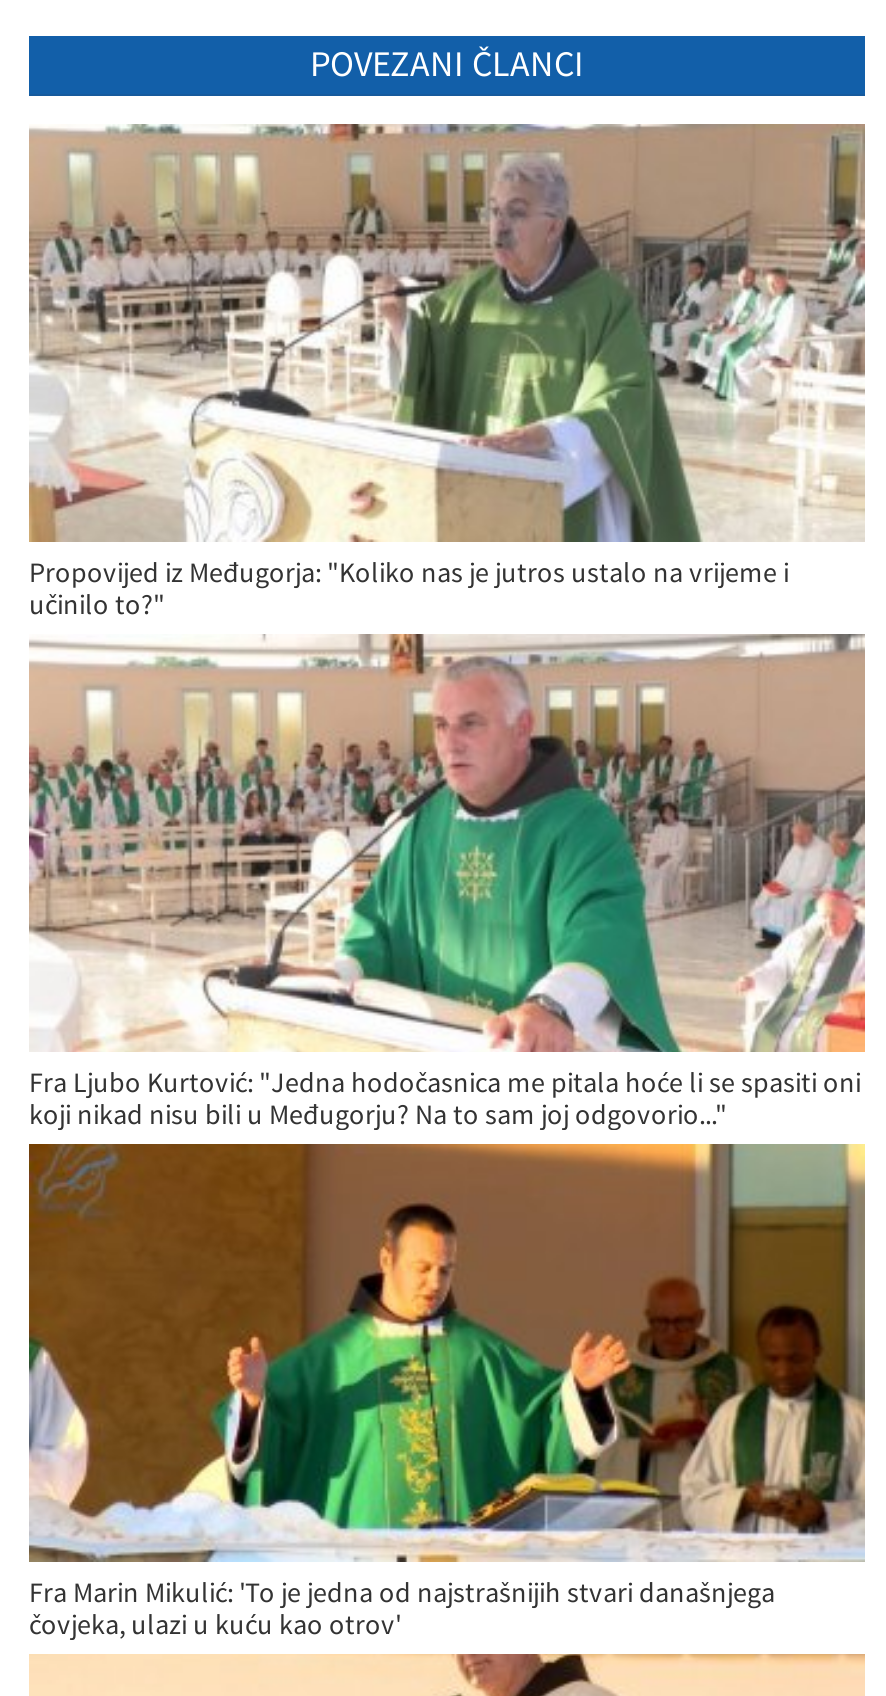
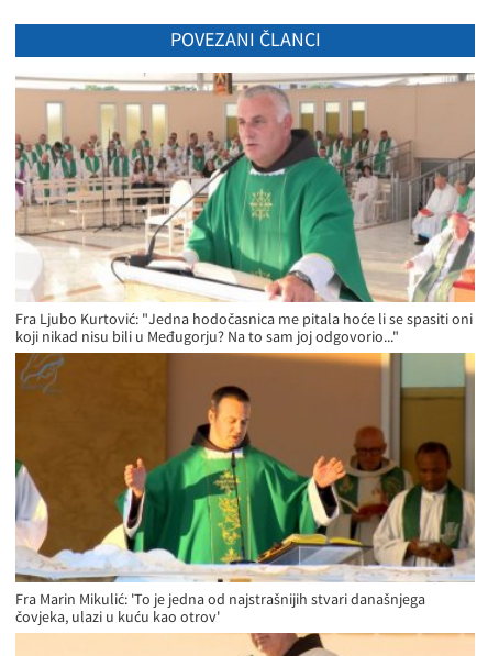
[27,122,865,622] [image] | Propovijed iz Međugorja: "Koliko nas je jutros ustalo na vrijeme i | učinilo to?" -> none

